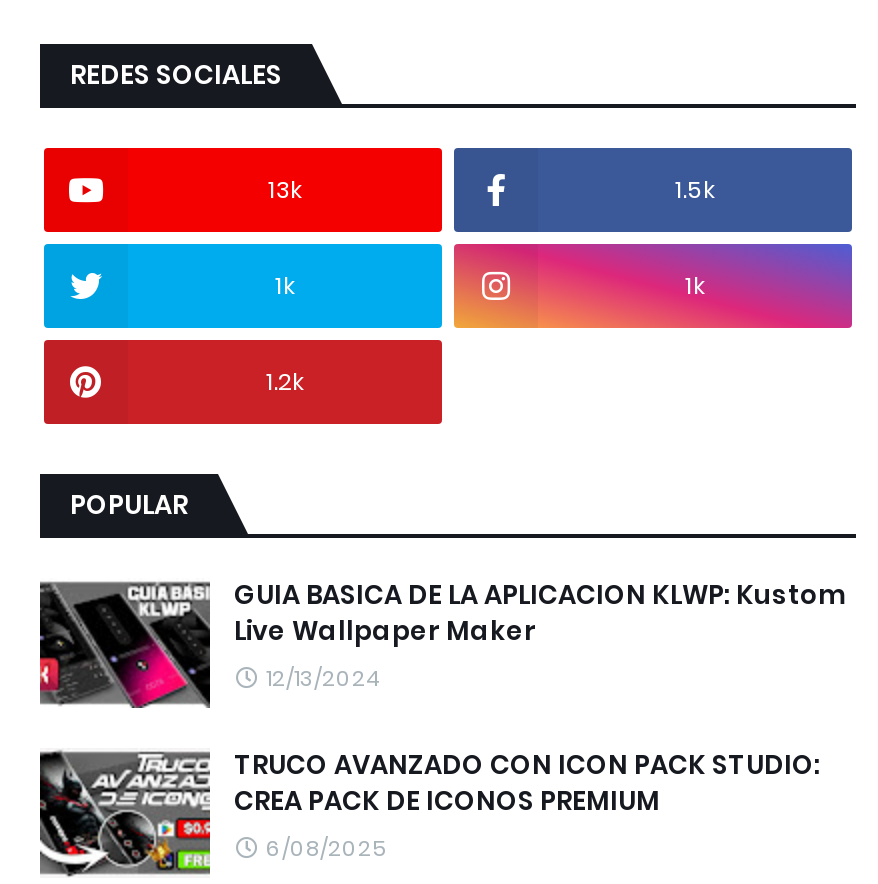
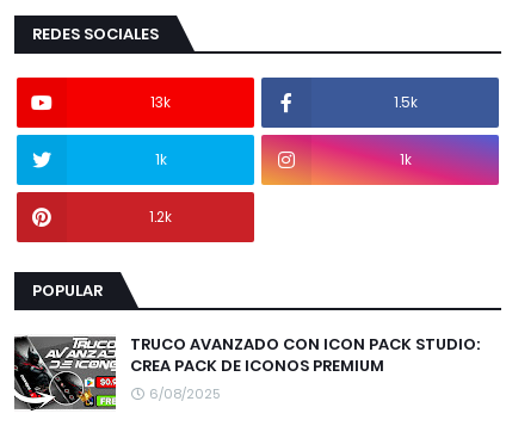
[38,576,846,710] [image] | GUIA BASICA DE LA APLICACION KLWP: Kustom | Live Wallpaper Maker | 12/13/2024 -> none

